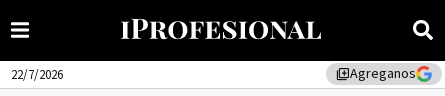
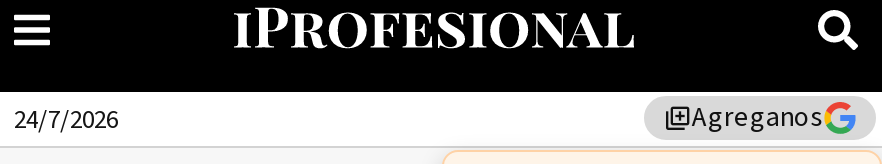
[11,67,63,84] 22/7/2026 -> [14,104,118,138] 24/7/2026

